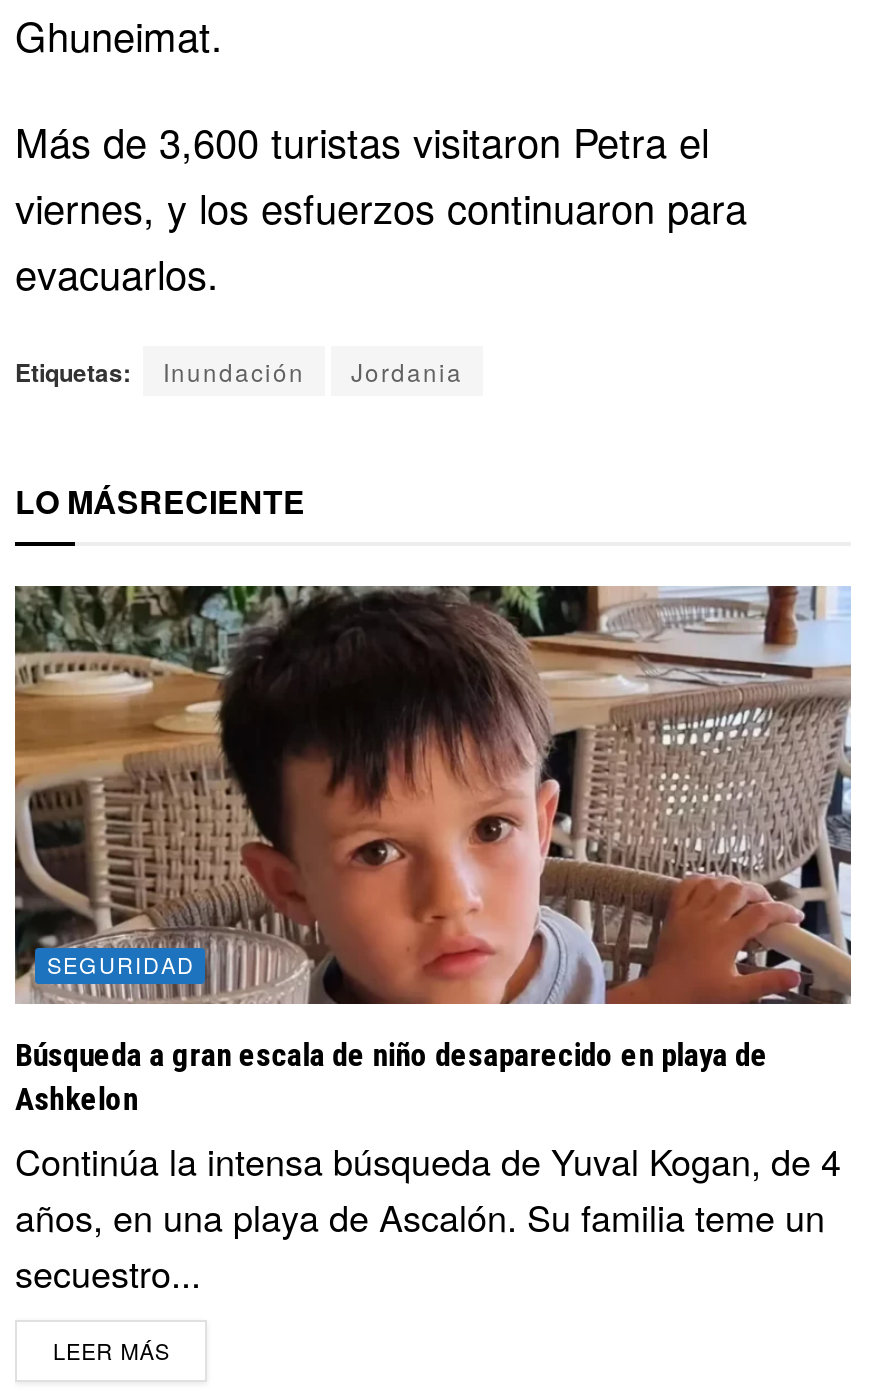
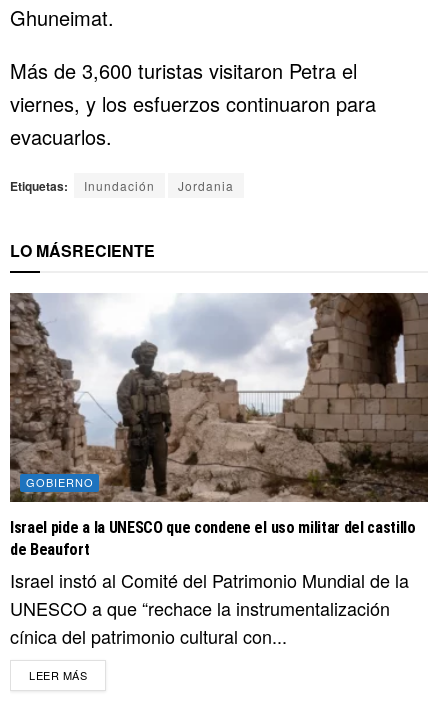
[13,584,853,1006] [image] | SEGURIDAD -> [9,292,429,503] [image] | GOBIERNO
[15,1036,841,1298] Búsqueda a gran escala de niño desaparecido en playa de | Ashkelon | Continúa la intensa búsqueda de Yuval Kogan, de 4 | años, en una playa de Ascalón. Su familia teme un | secuestro... -> [10,518,416,649] Israel pide a la UNESCO que condene el uso militar del castillo | de Beaufort | Israel instó al Comité del Patrimonio Mundial de la | UNESCO a que “rechace la instrumentalización | cínica del patrimonio cultural con...

